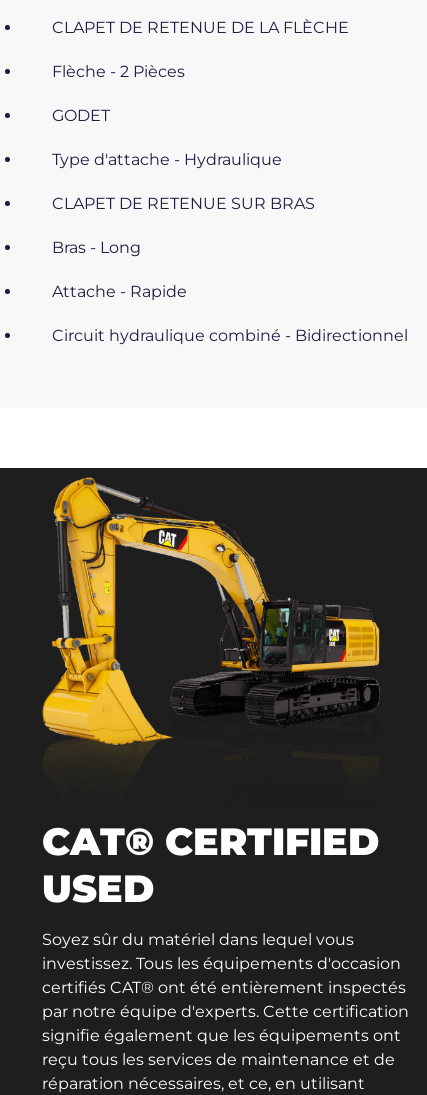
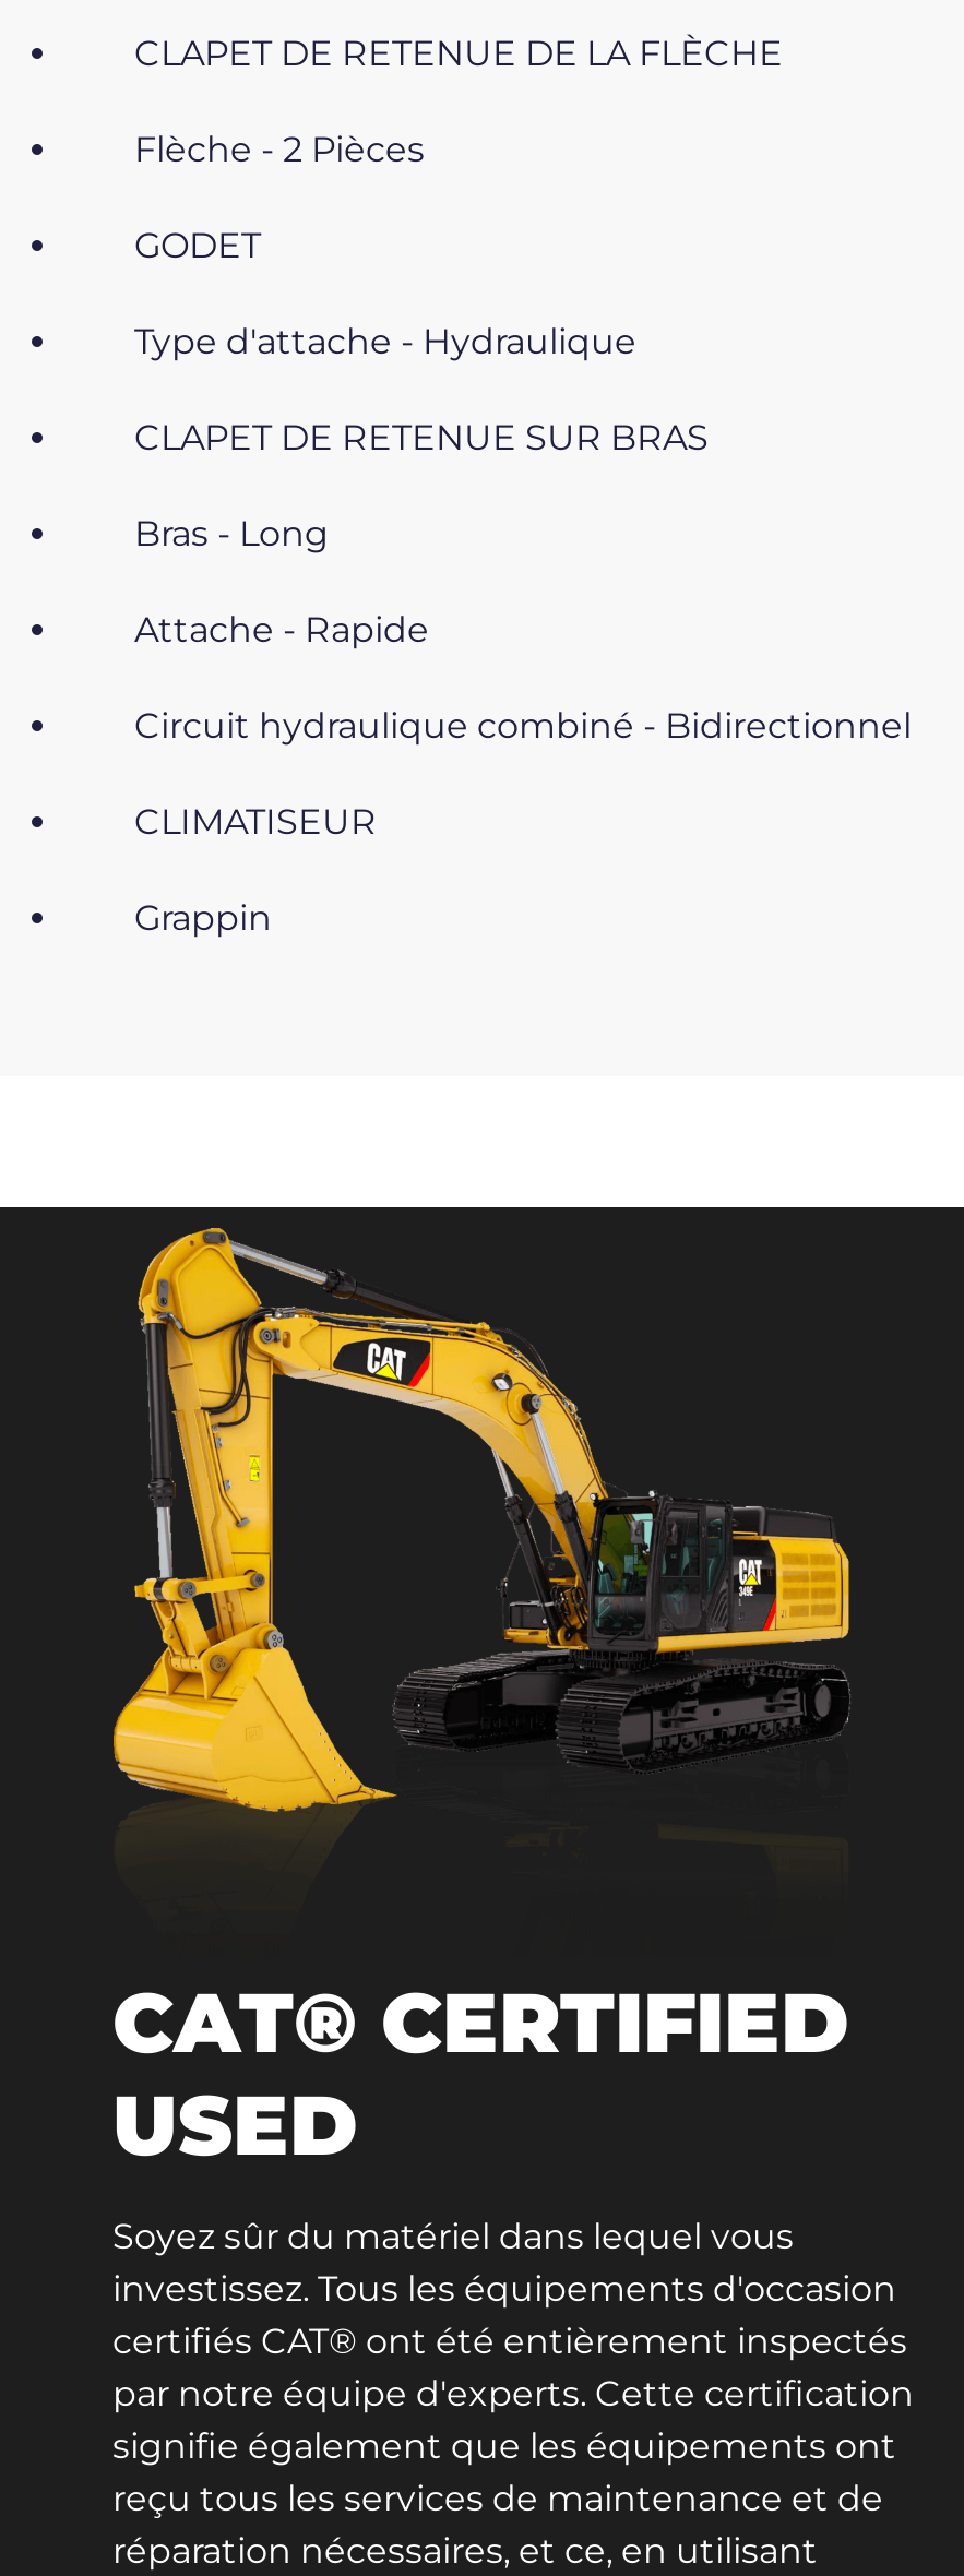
none -> [134,801,377,939] CLIMATISEUR | Grappin

